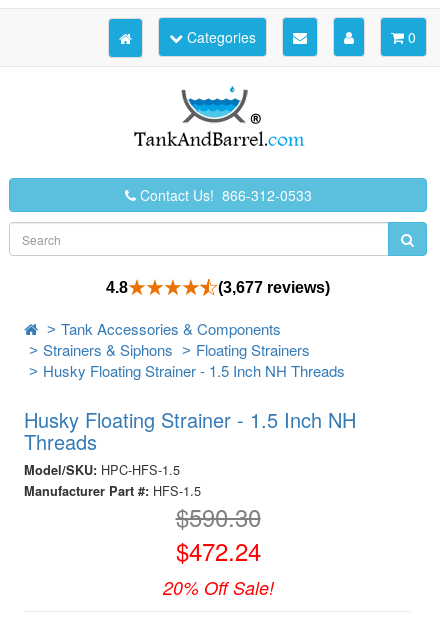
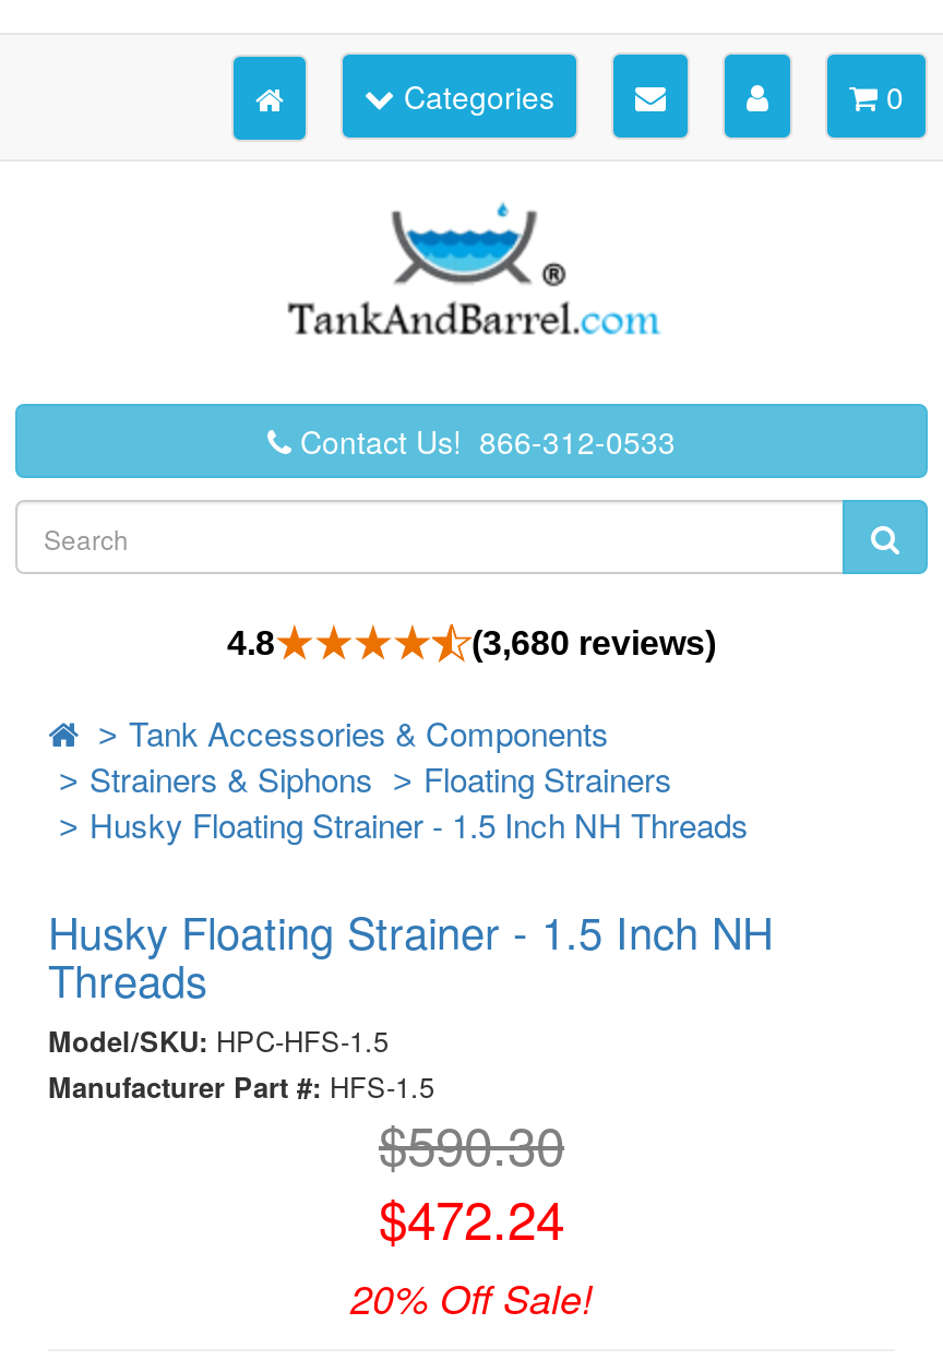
[218,279,330,296] (3,677 reviews) -> [471,624,716,661] (3,680 reviews)

